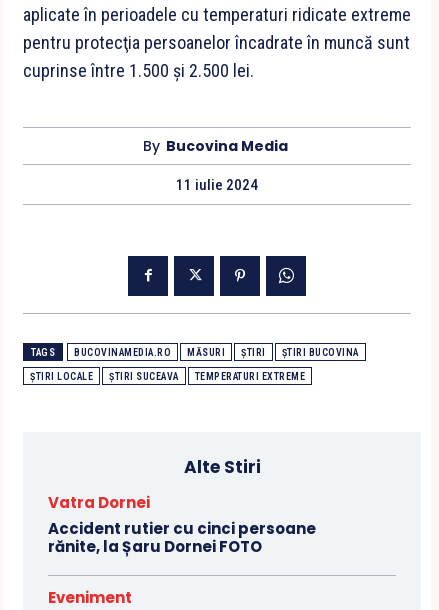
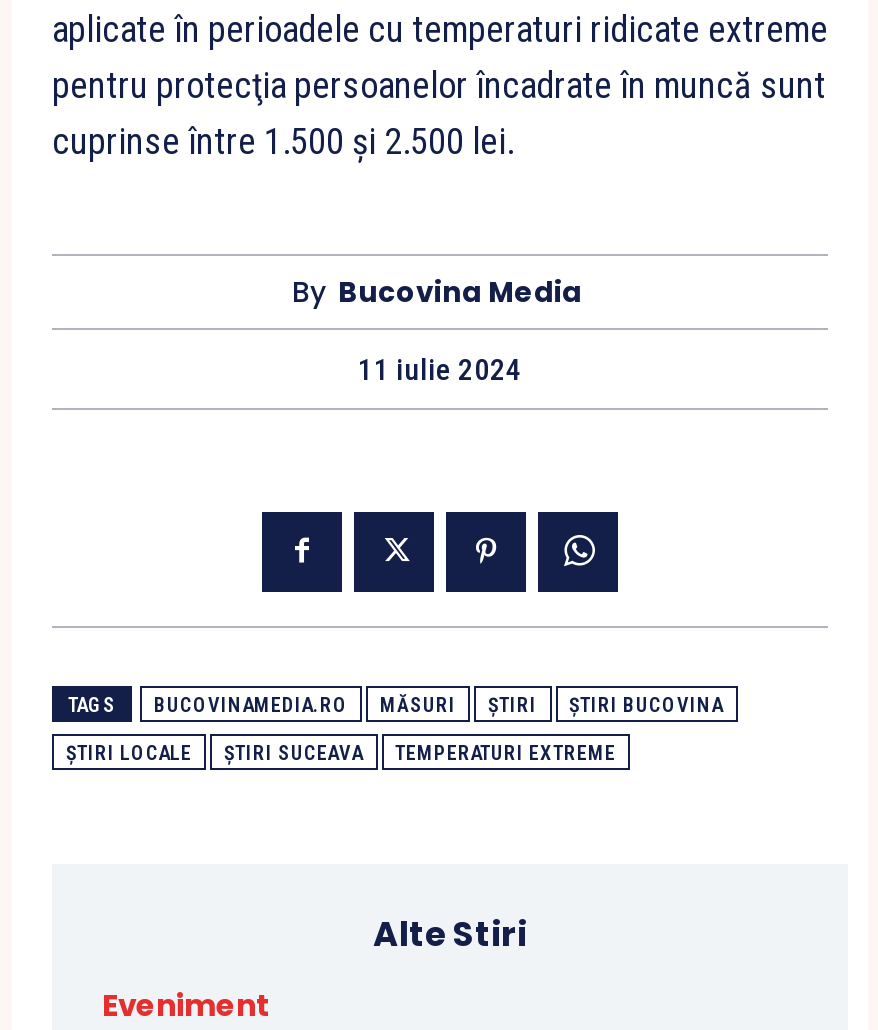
[48,492,316,557] Vatra Dornei | Accident rutier cu cinci persoane | rănite, la Șaru Dornei FOTO -> none

